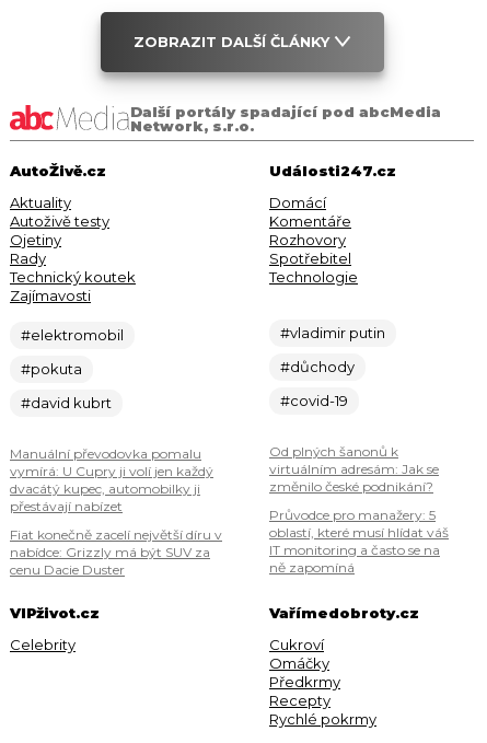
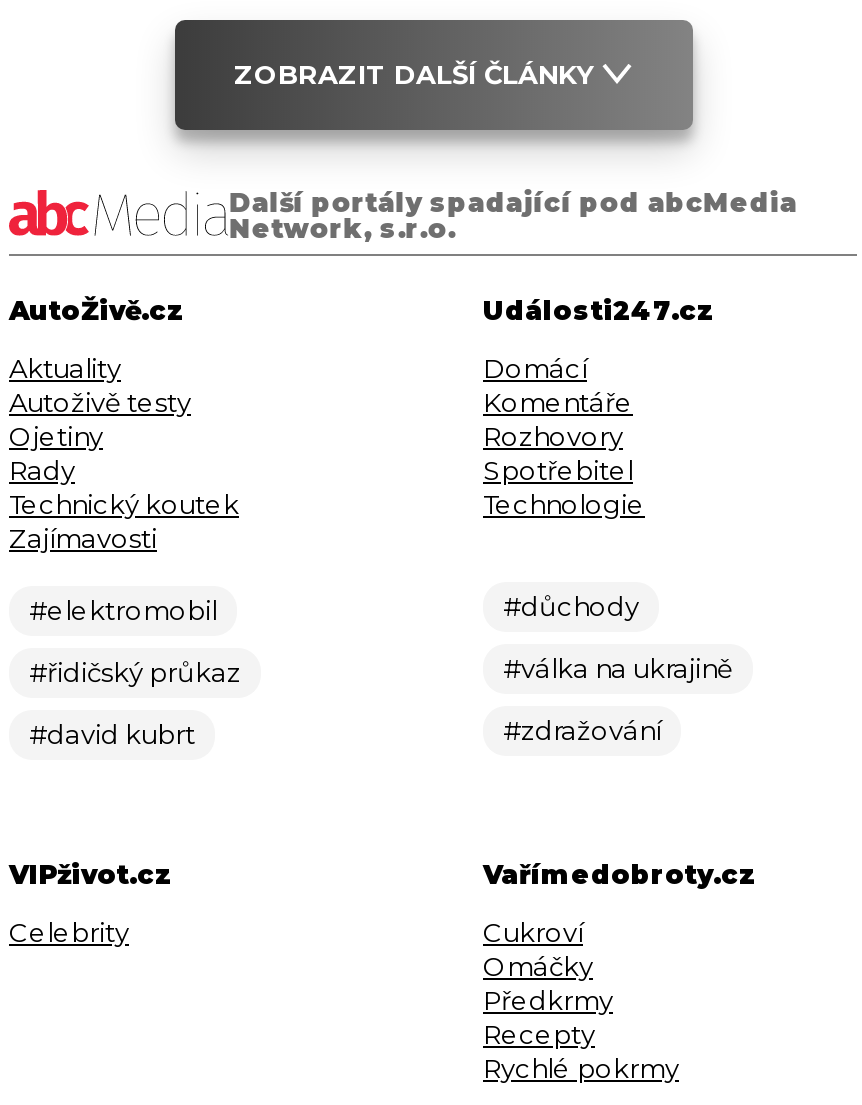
[280,324,385,342] #vladimir putin -> none
[21,360,82,378] #pokuta -> [29,656,241,688] #řidičský průkaz
[269,392,449,576] #covid-19 | Od plných šanonů k | virtuálním adresám: Jak se | změnilo české podnikání? | Průvodce pro manažery: 5 | oblastí, které musí hlídat váš | IT monitoring a často se na | ně zapomíná -> [503,652,733,746] #válka na ukrajině | #zdražování
[10,446,222,578] Manuální převodovka pomalu | vymírá: U Cupry ji volí jen každý | dvacátý kupec, automobilky ji | přestávají nabízet | Fiat konečně zacelí největší díru v | nabídce: Grizzly má být SUV za | cenu Dacie Duster -> none

